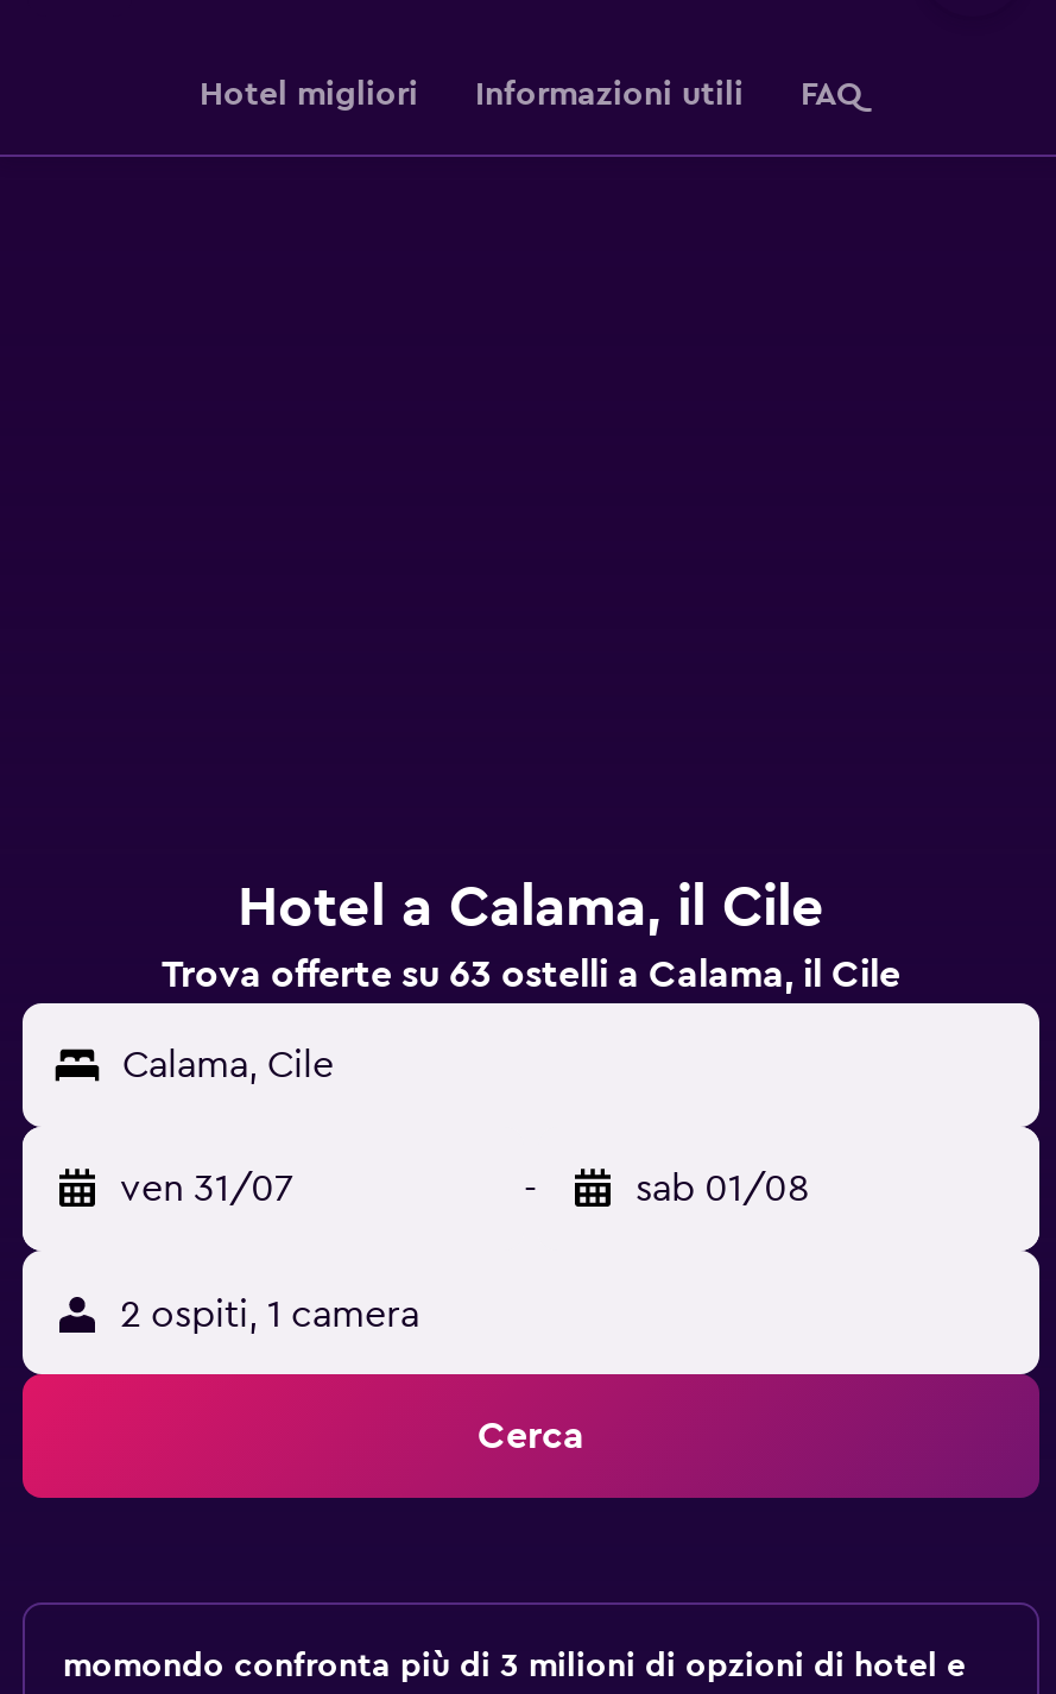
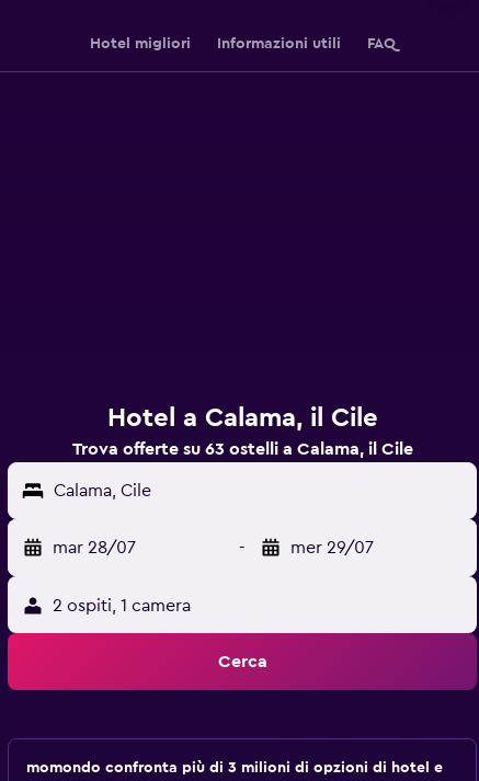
[120,1170,293,1208] ven 31/07 -> [53,539,136,556] mar 28/07
[636,1170,809,1208] sab 01/08 -> [290,539,374,556] mer 29/07

